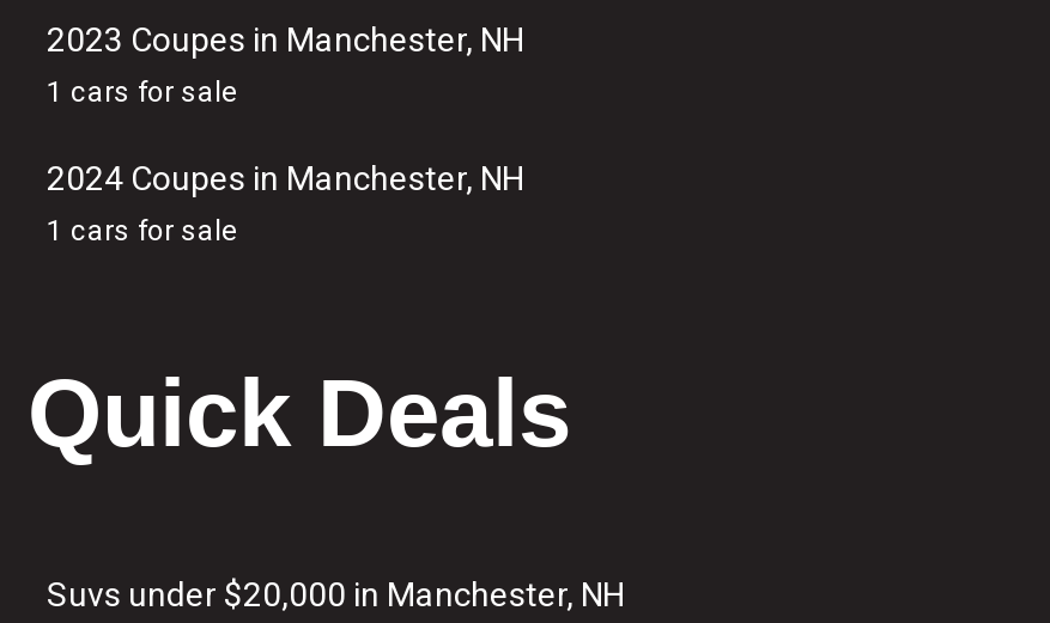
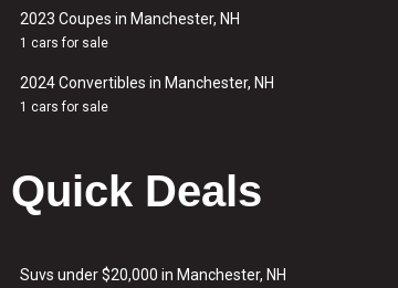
[47,159,523,197] 2024 Coupes in Manchester, NH -> [20,74,274,92] 2024 Convertibles in Manchester, NH

